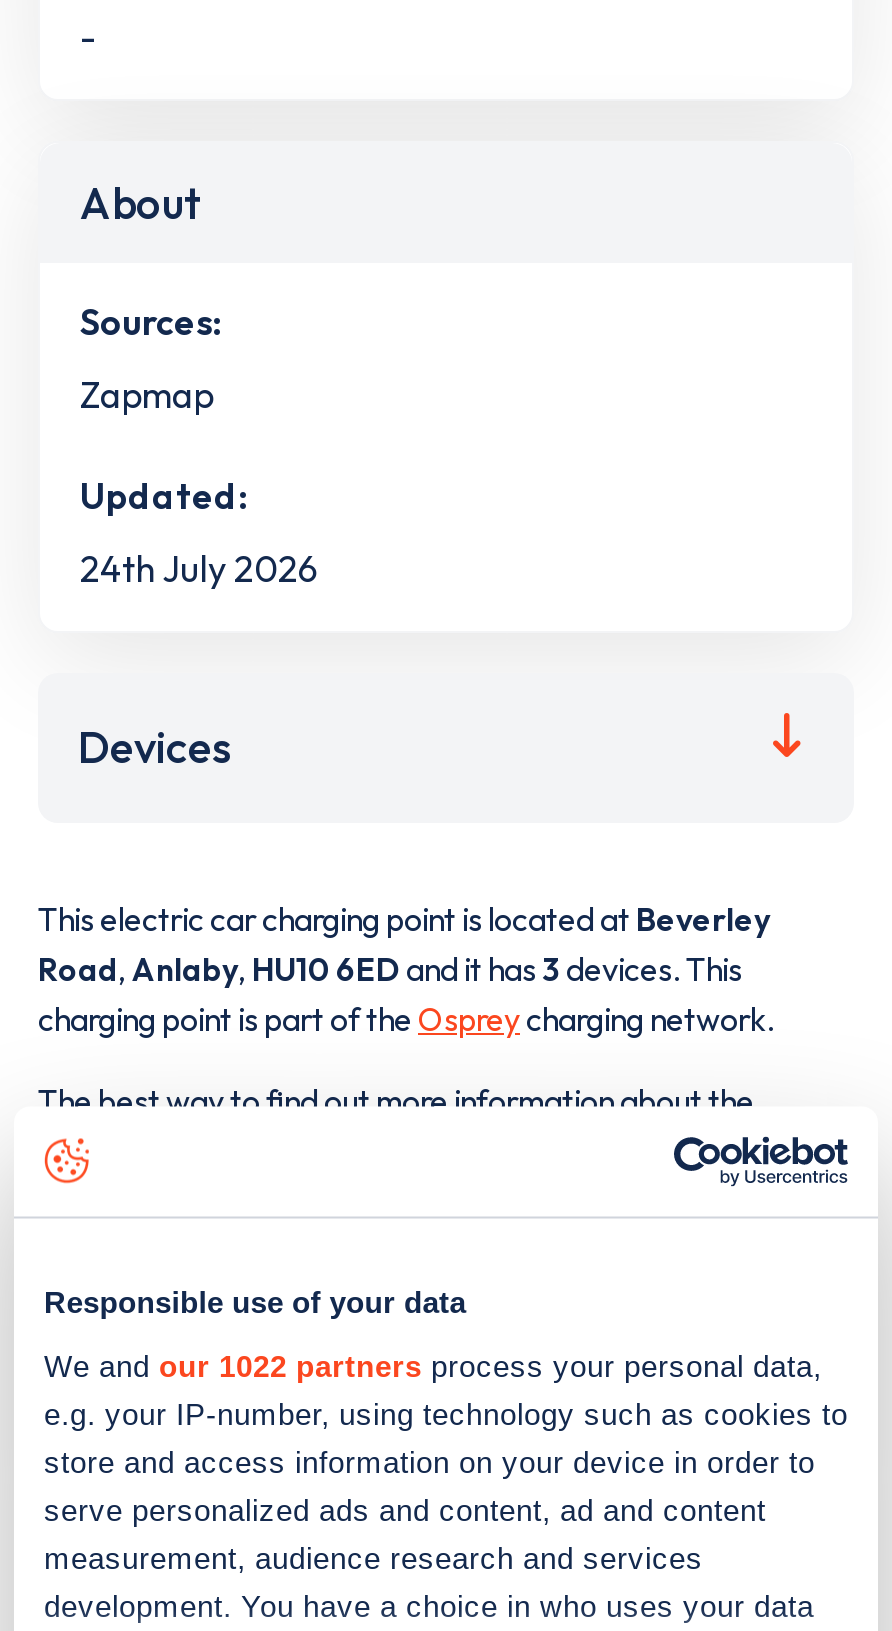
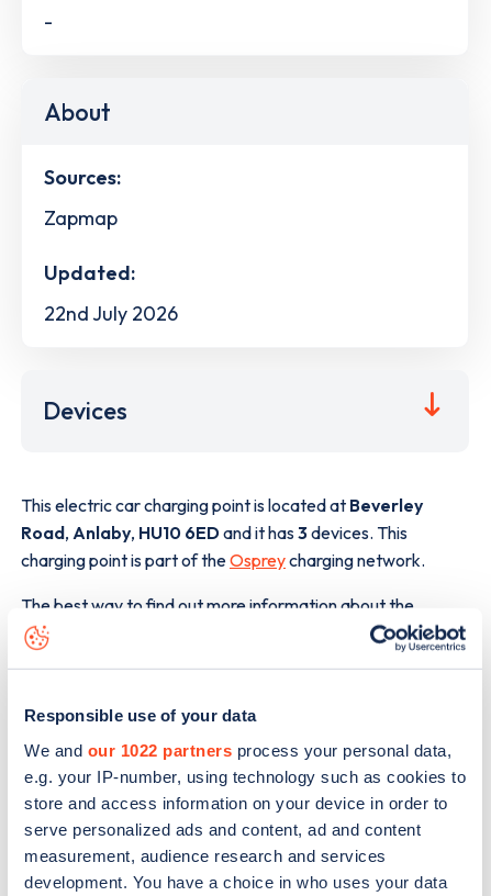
[80,546,318,592] 24th July 2026 -> [44,300,178,326] 22nd July 2026

